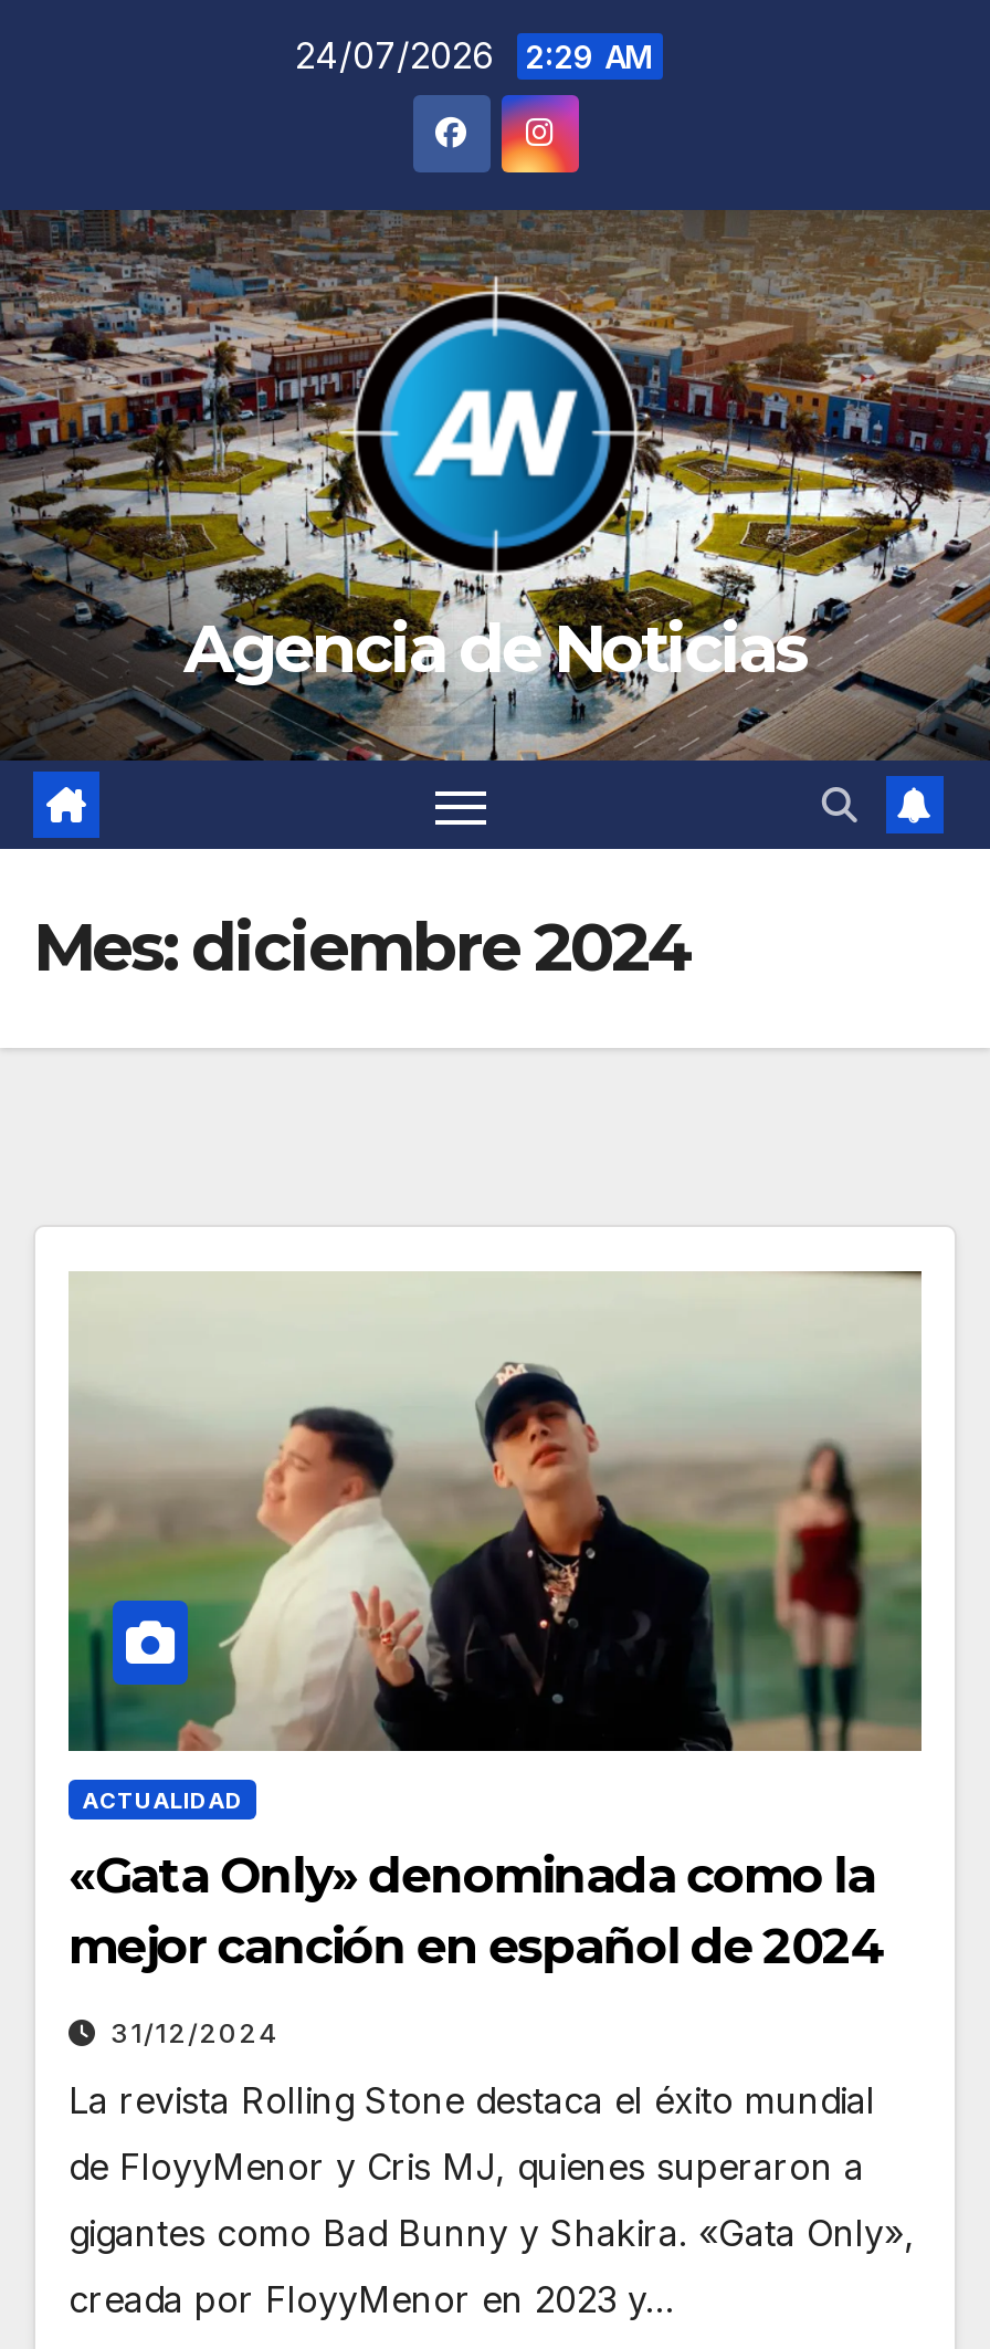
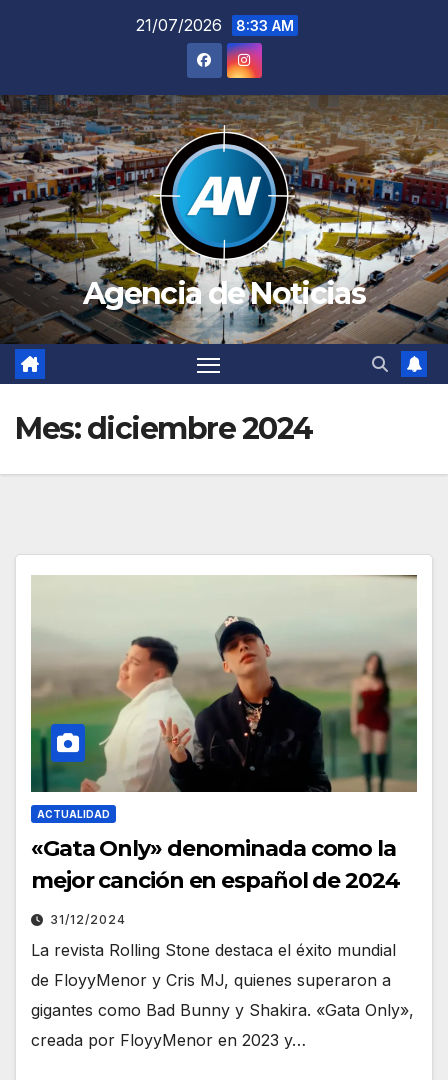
[295,33,653,77] 24/07/2026 2:29 AM -> [135,15,293,35] 21/07/2026 8:33 AM

